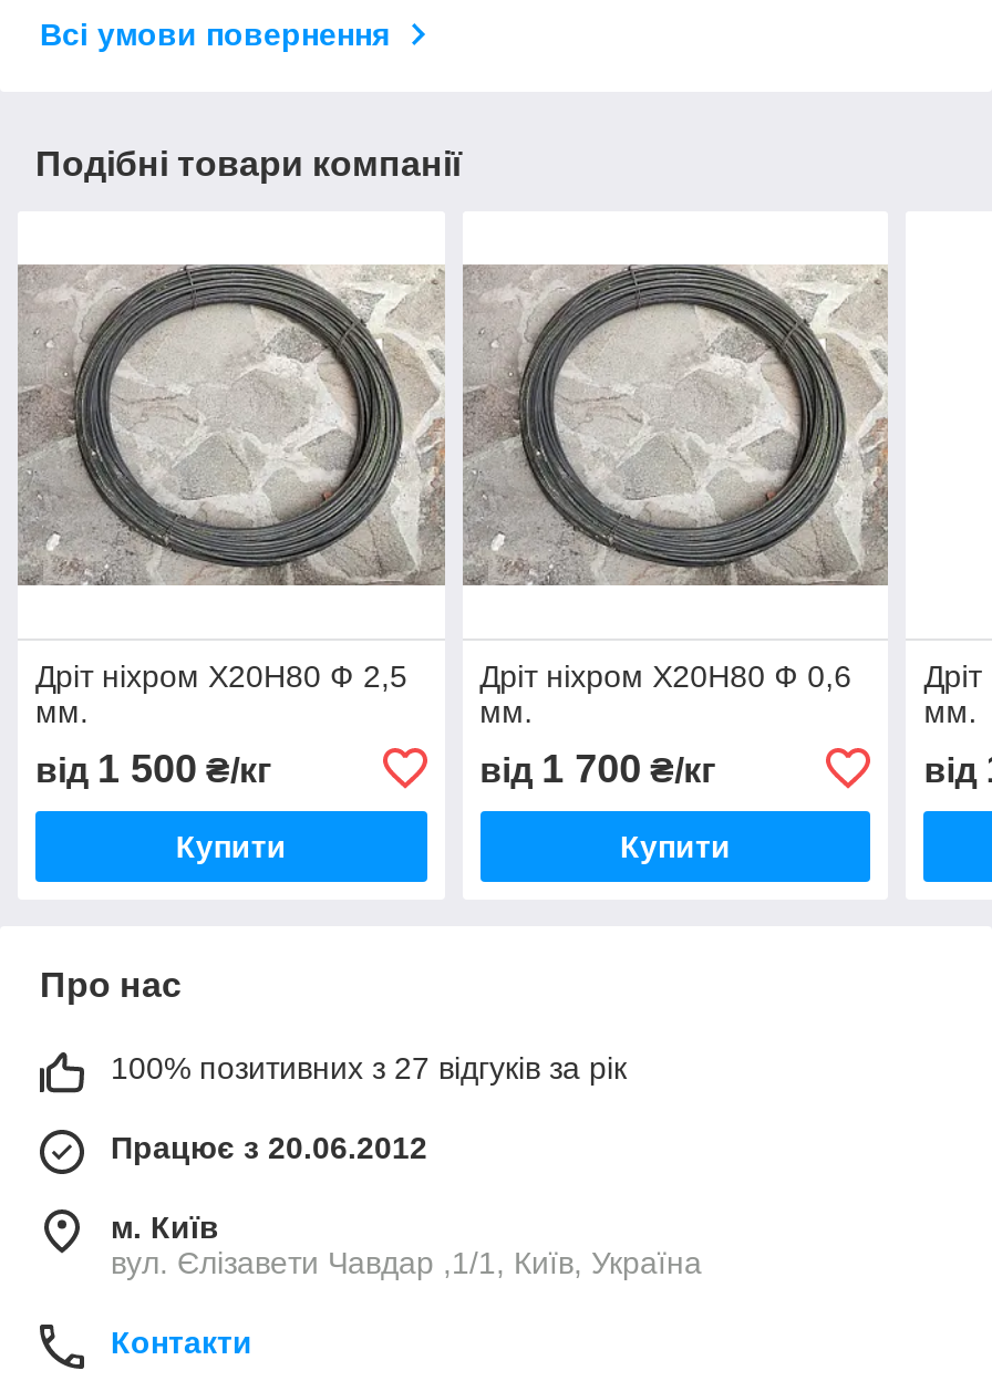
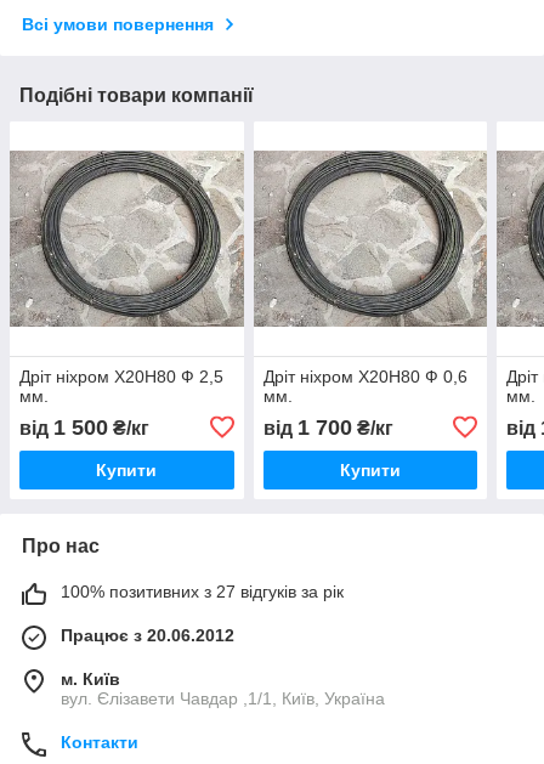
none -> [495,151,540,328] [image]

